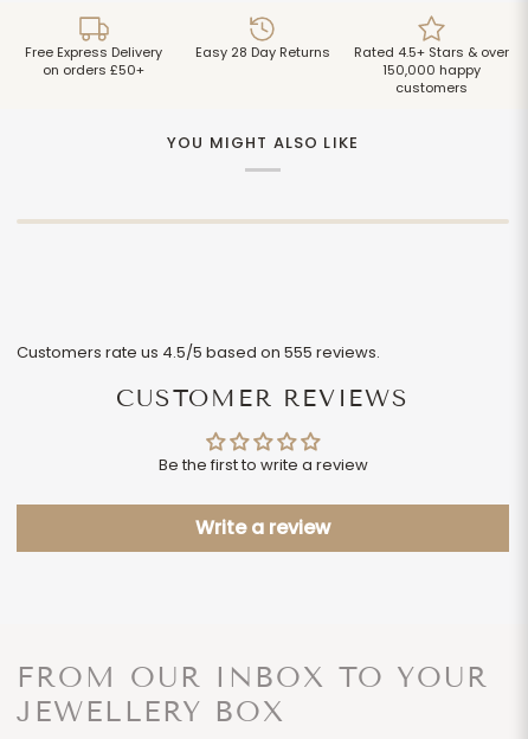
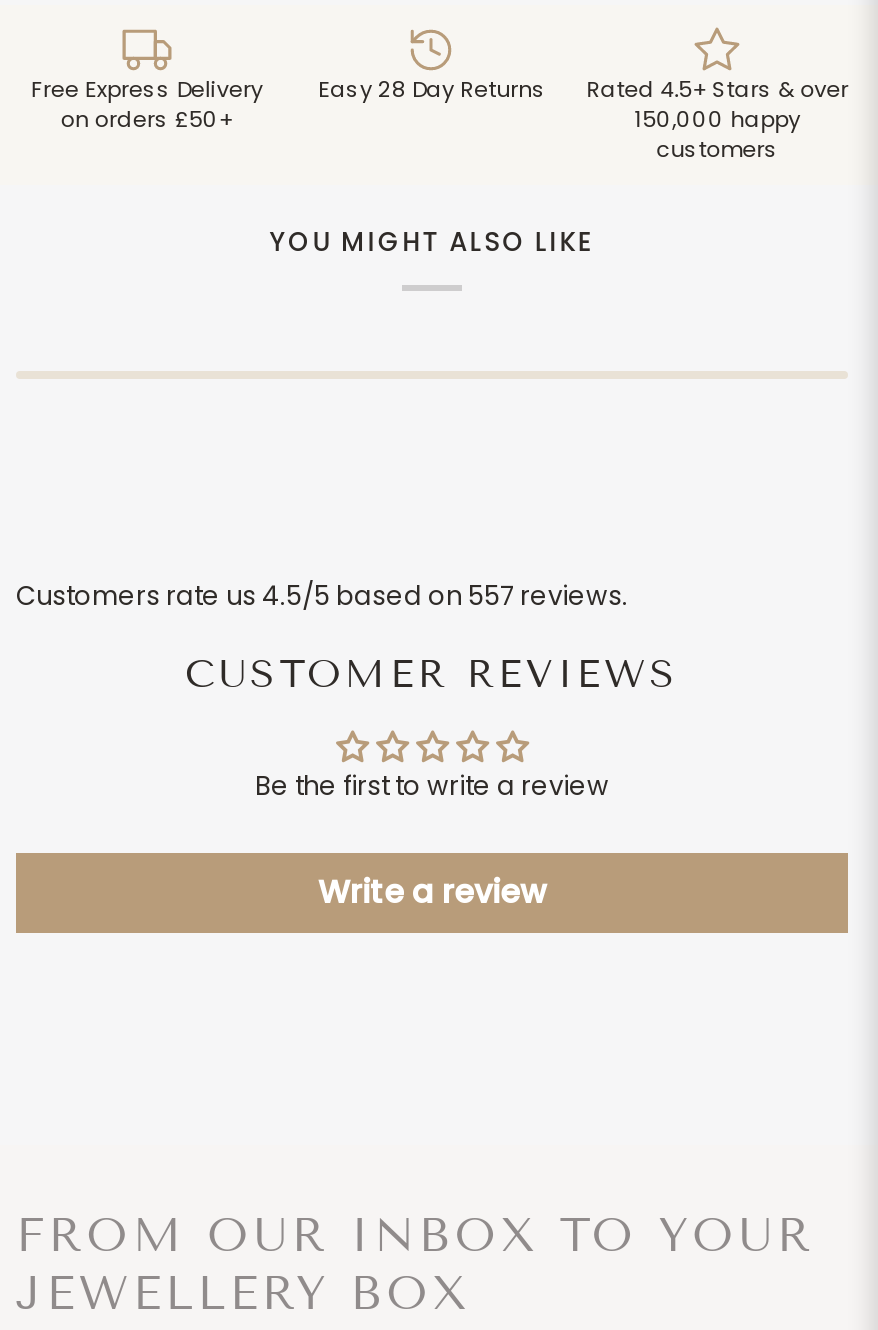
[17,340,380,363] Customers rate us 4.5/5 based on 555 reviews. -> [16,576,628,614] Customers rate us 4.5/5 based on 557 reviews.

